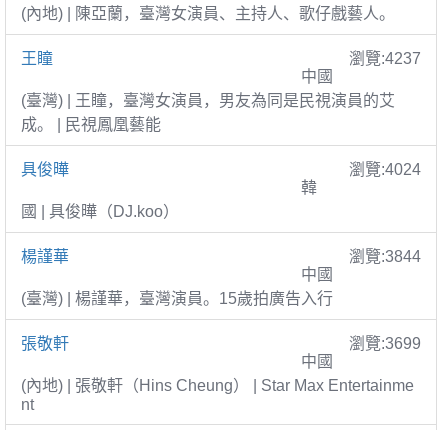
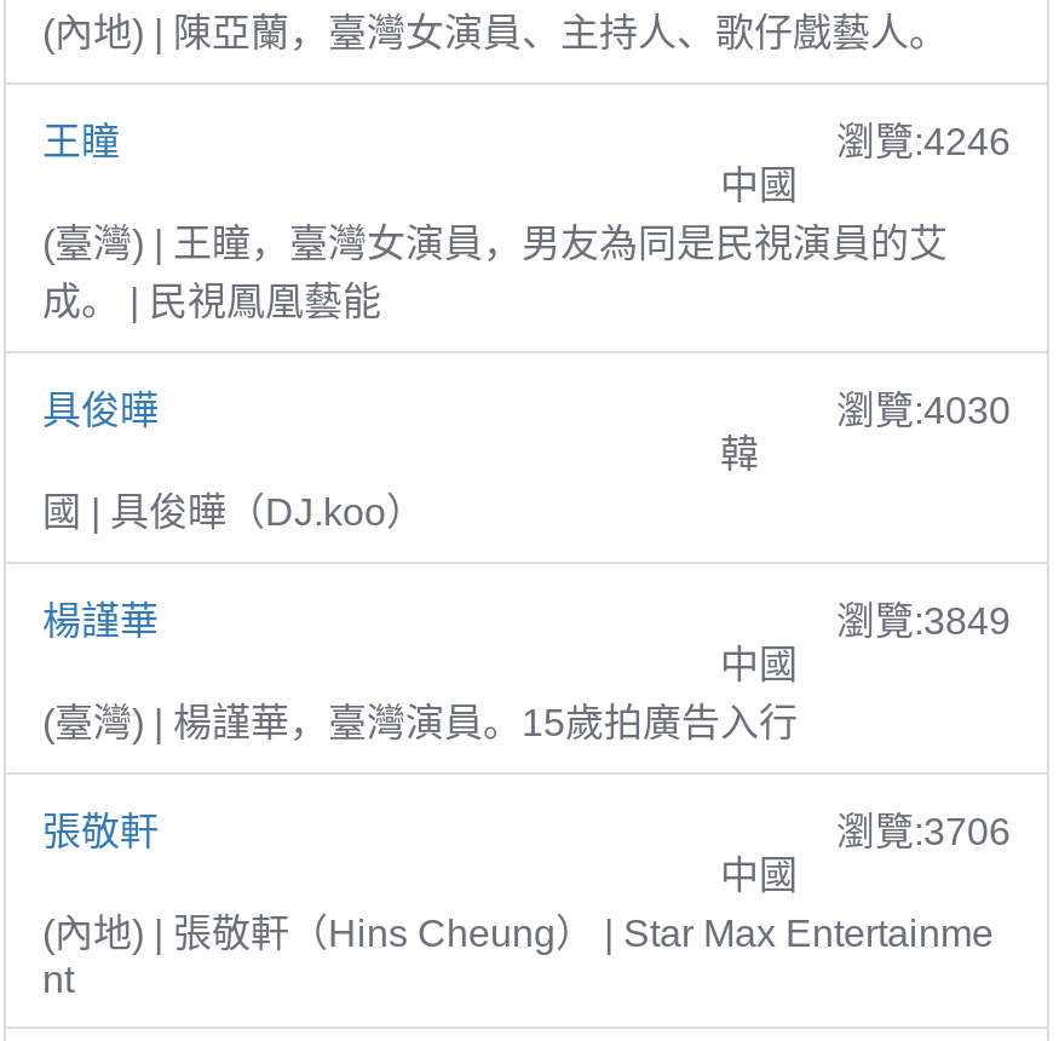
[349,50,421,67] 瀏覽:4237 -> [836,120,1011,161] 瀏覽:4246
[349,161,421,178] 瀏覽:4024 -> [836,389,1011,430] 瀏覽:4030
[349,248,421,265] 瀏覽:3844 -> [836,599,1011,641] 瀏覽:3849
[349,335,421,352] 瀏覽:3699 -> [836,810,1011,851] 瀏覽:3706

